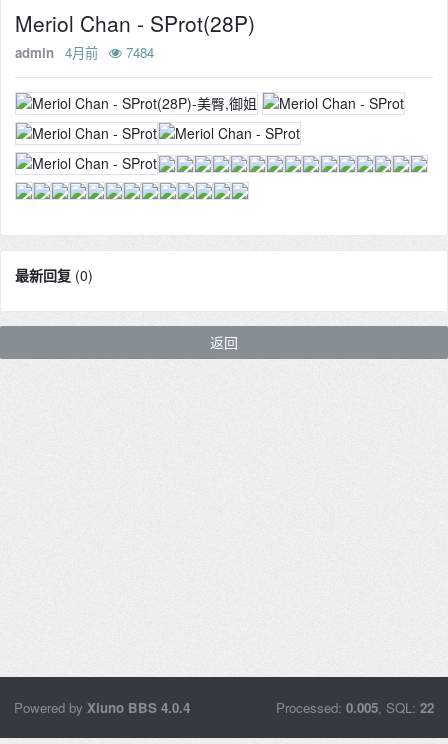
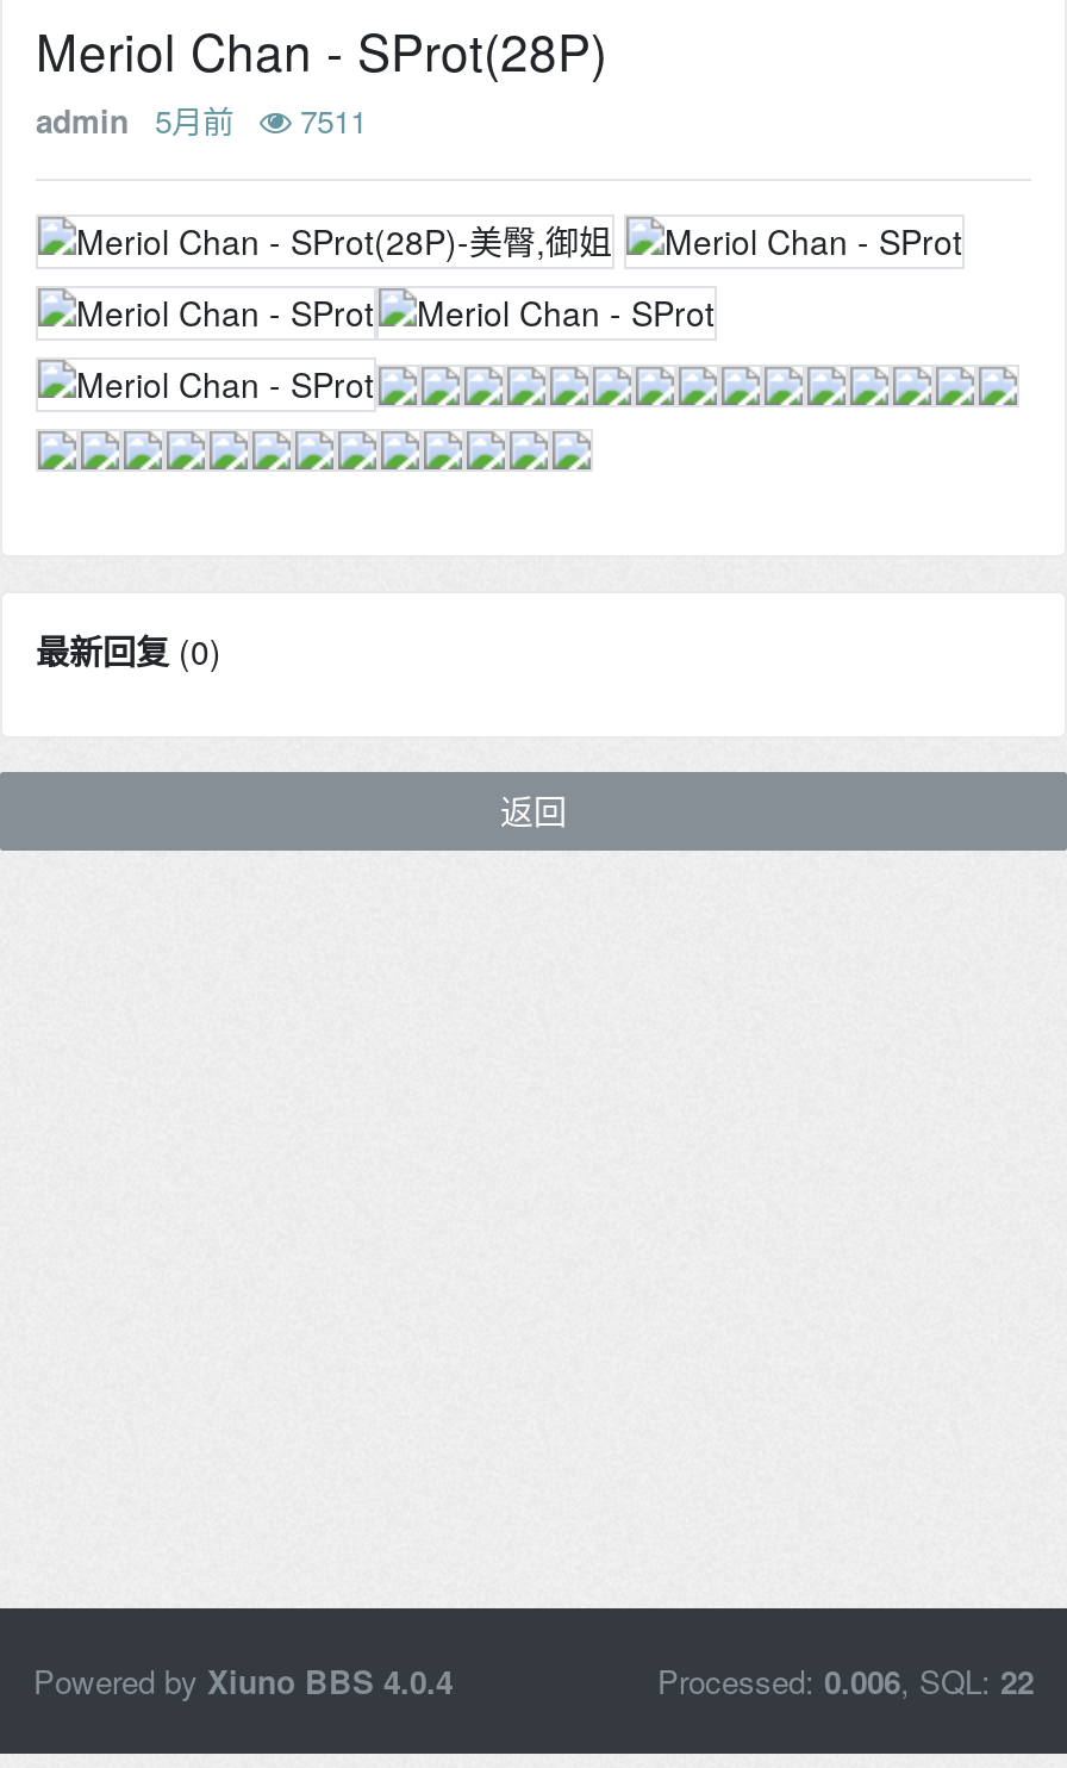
[15,43,98,62] admin 4月前 -> [36,98,233,143] admin 5月前
[122,43,154,62] 7484 -> [291,98,367,143] 7511
[276,698,434,717] Processed: 0.005, SQL: 22 -> [657,1658,1034,1704] Processed: 0.006, SQL: 22

